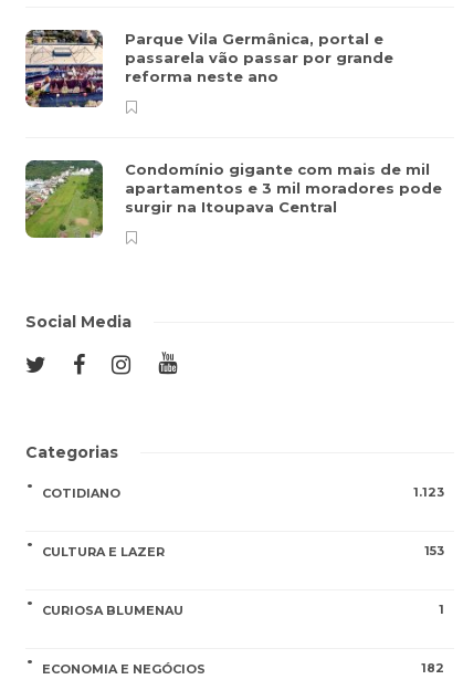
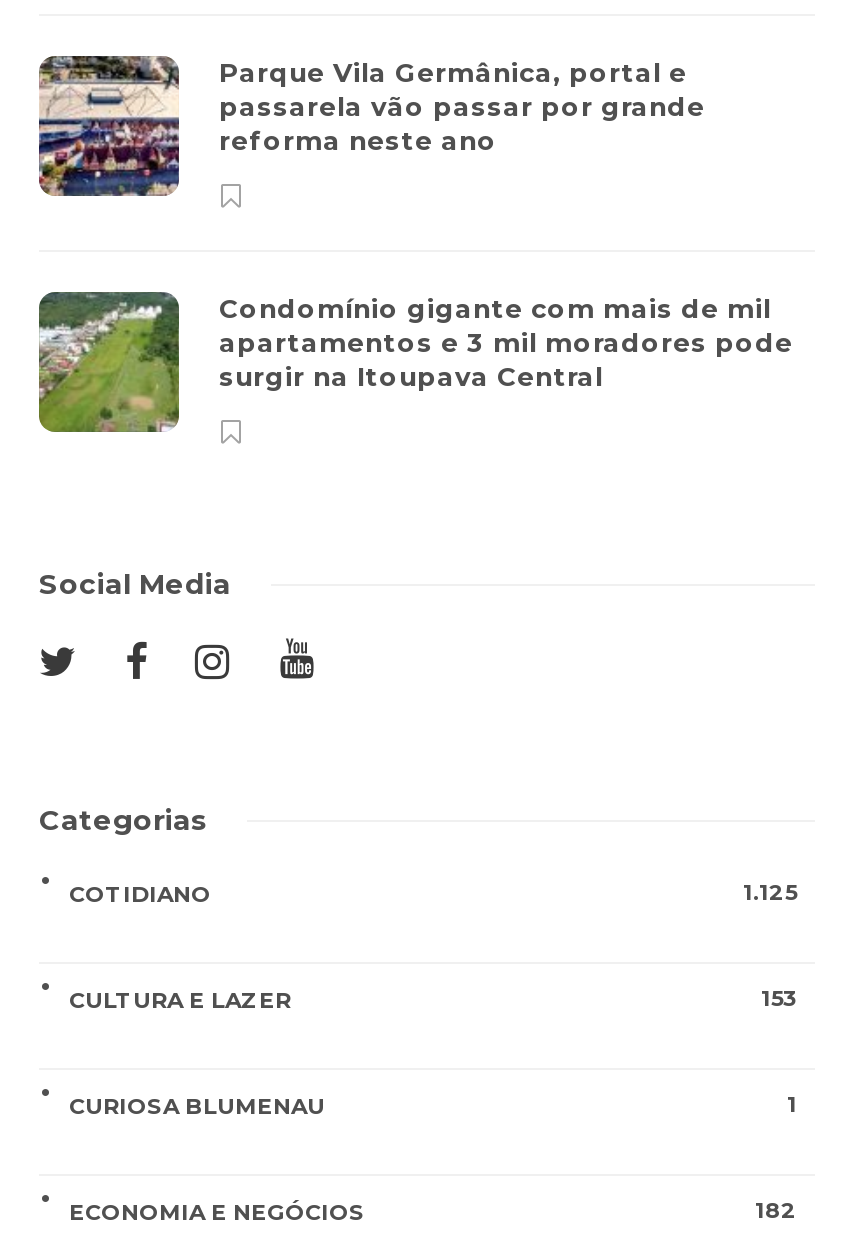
[413,484,444,500] 1.123 -> [743,878,797,906] 1.125

